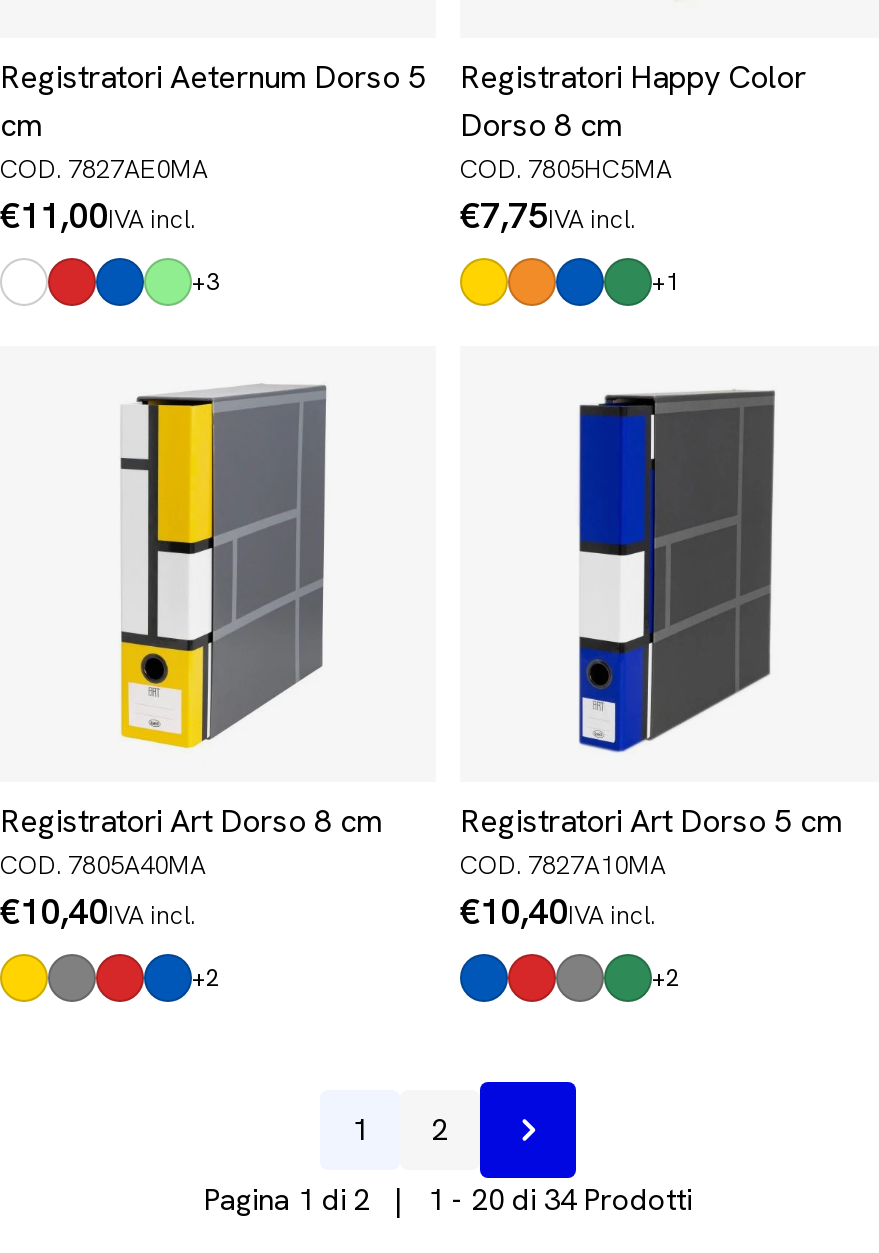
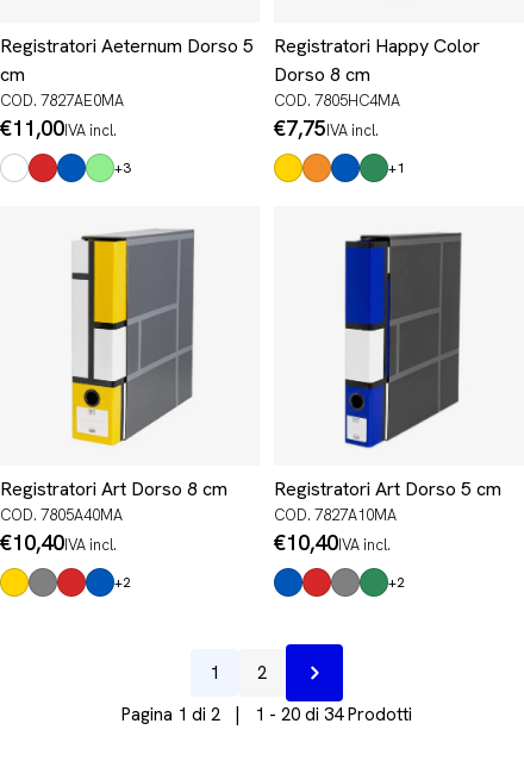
[460,151,672,185] COD. 7805HC5MA -> [274,90,400,110] COD. 7805HC4MA

